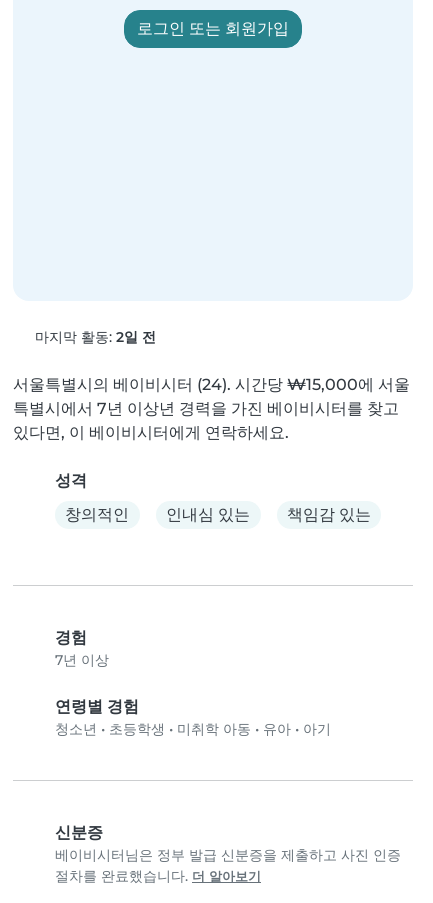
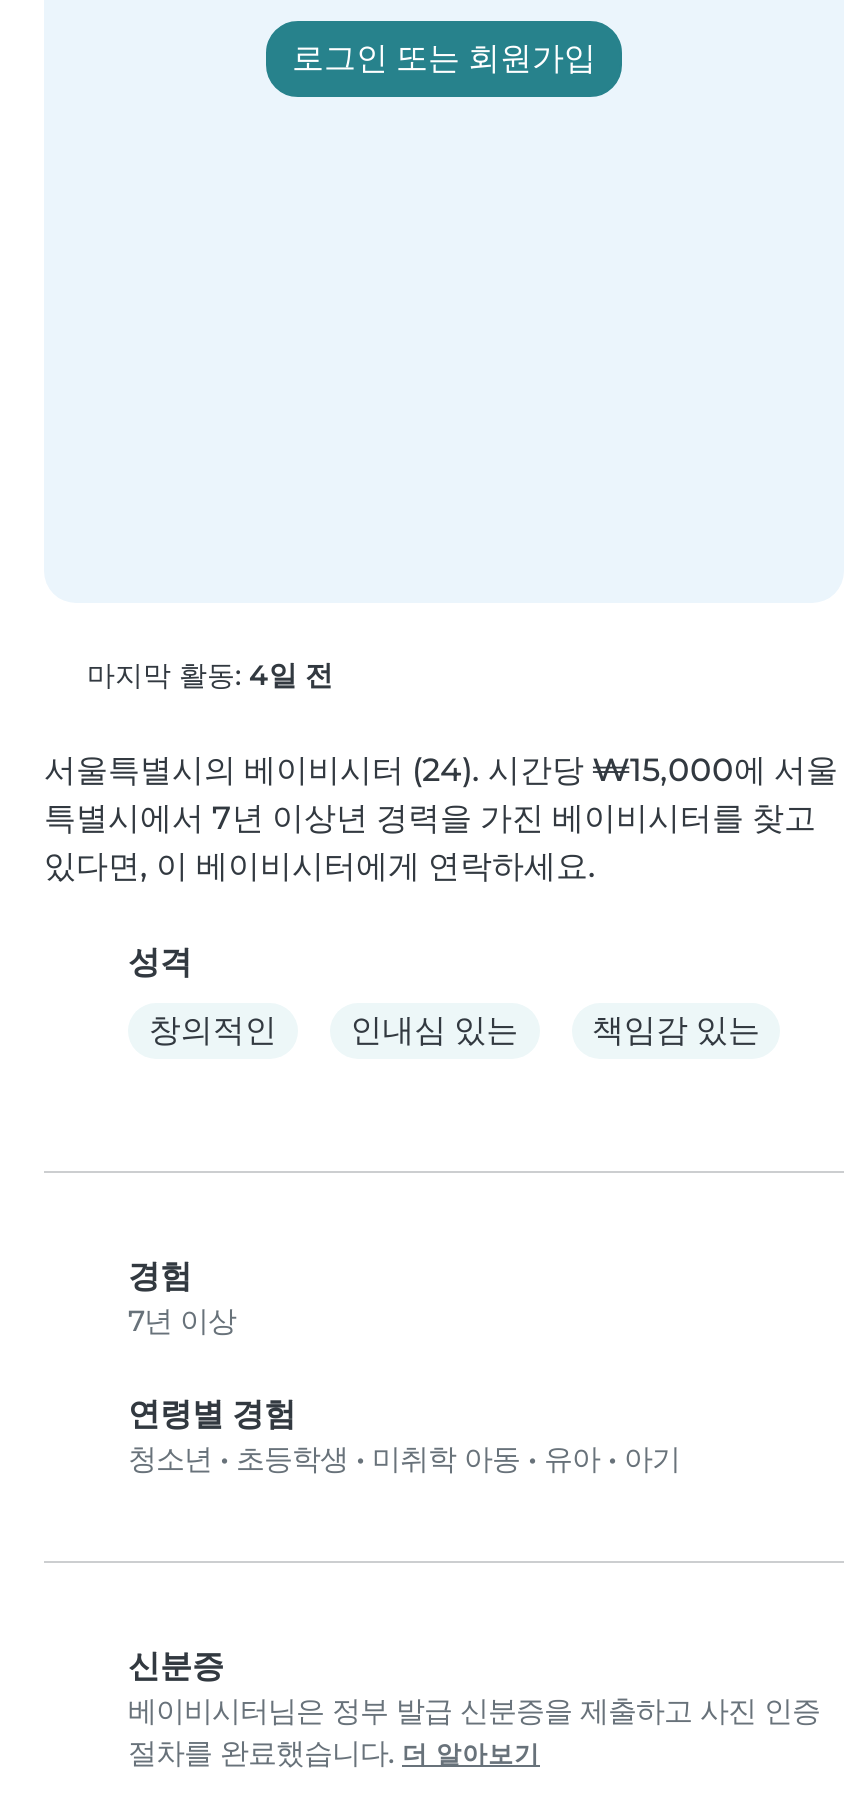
[30,328,155,346] 마지막 활동: 2일 전 -> [79,658,333,694] 마지막 활동: 4일 전

